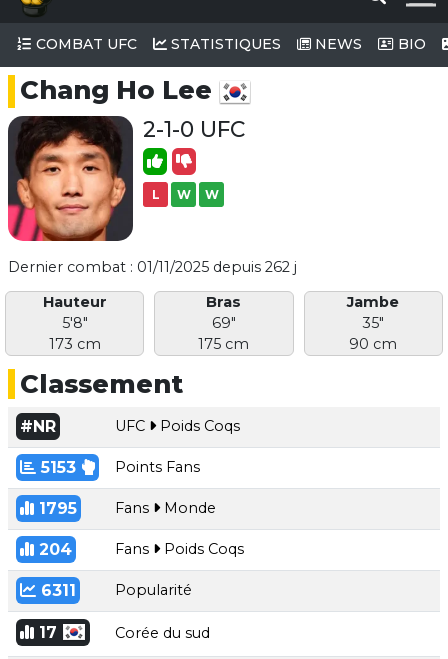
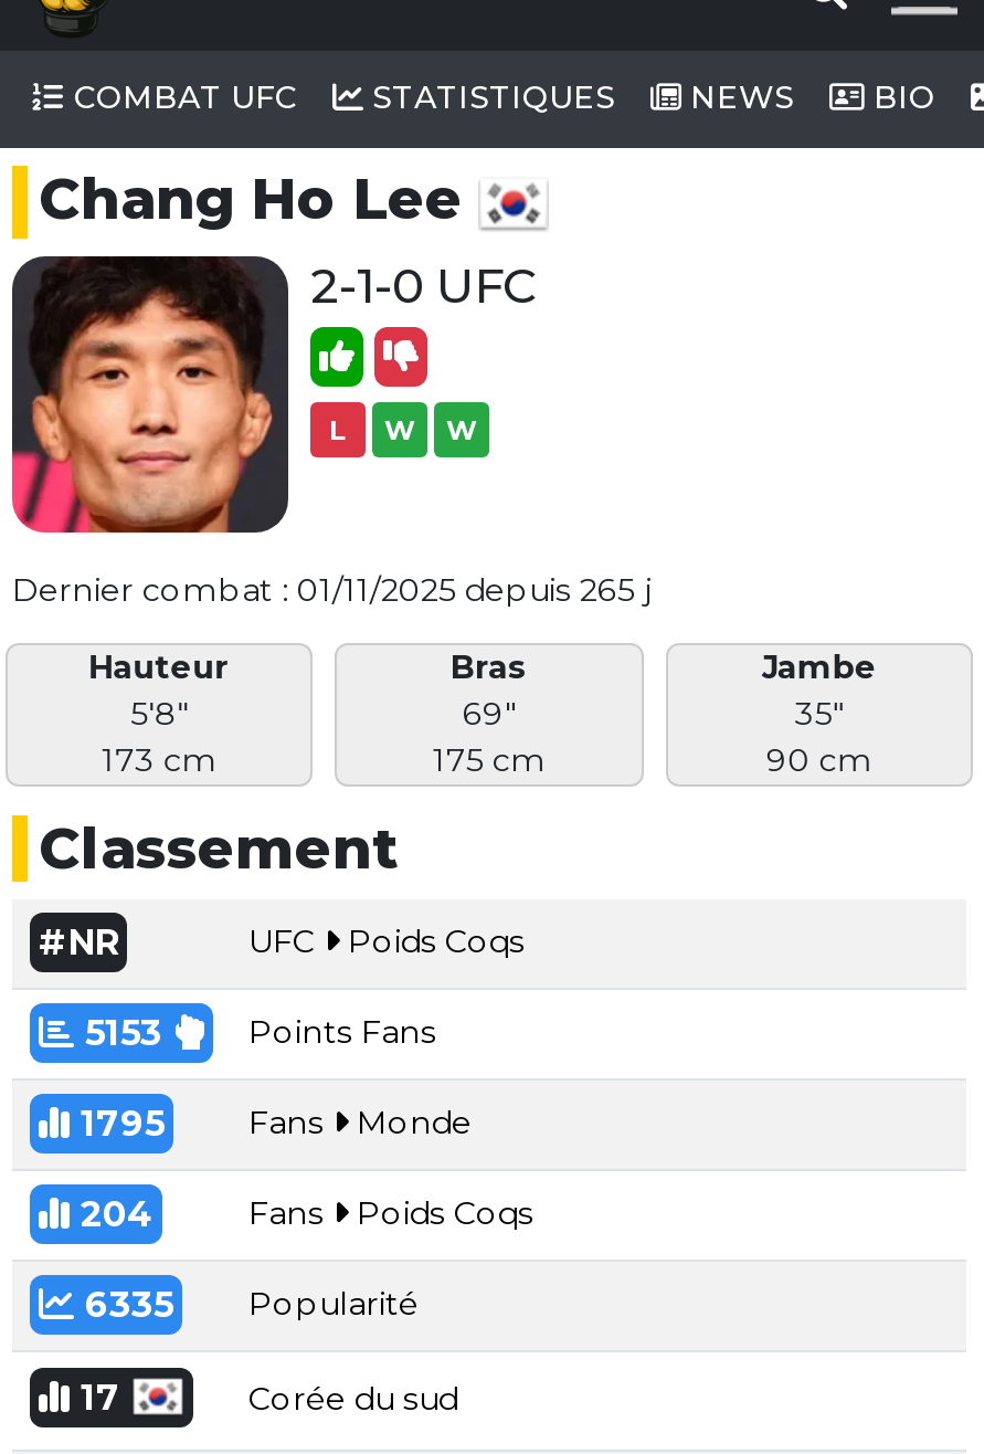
[8,258,297,276] Dernier combat : 01/11/2025 depuis 262 j -> [12,570,650,610] Dernier combat : 01/11/2025 depuis 265 j
[36,581,76,600] 6311 -> [74,1284,173,1326] 6335

